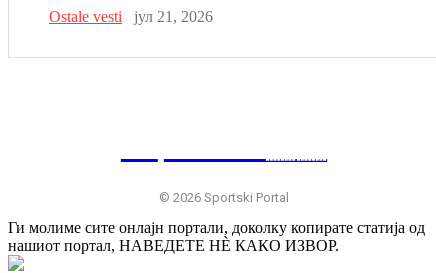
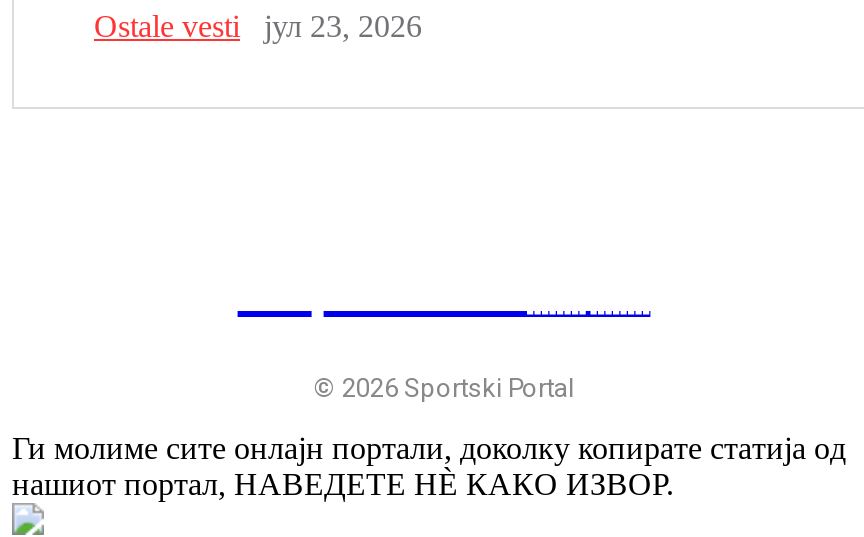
[49,8,213,25] Ostale vesti јул 21, 2026 -> [94,9,422,43] Ostale vesti јул 23, 2026

